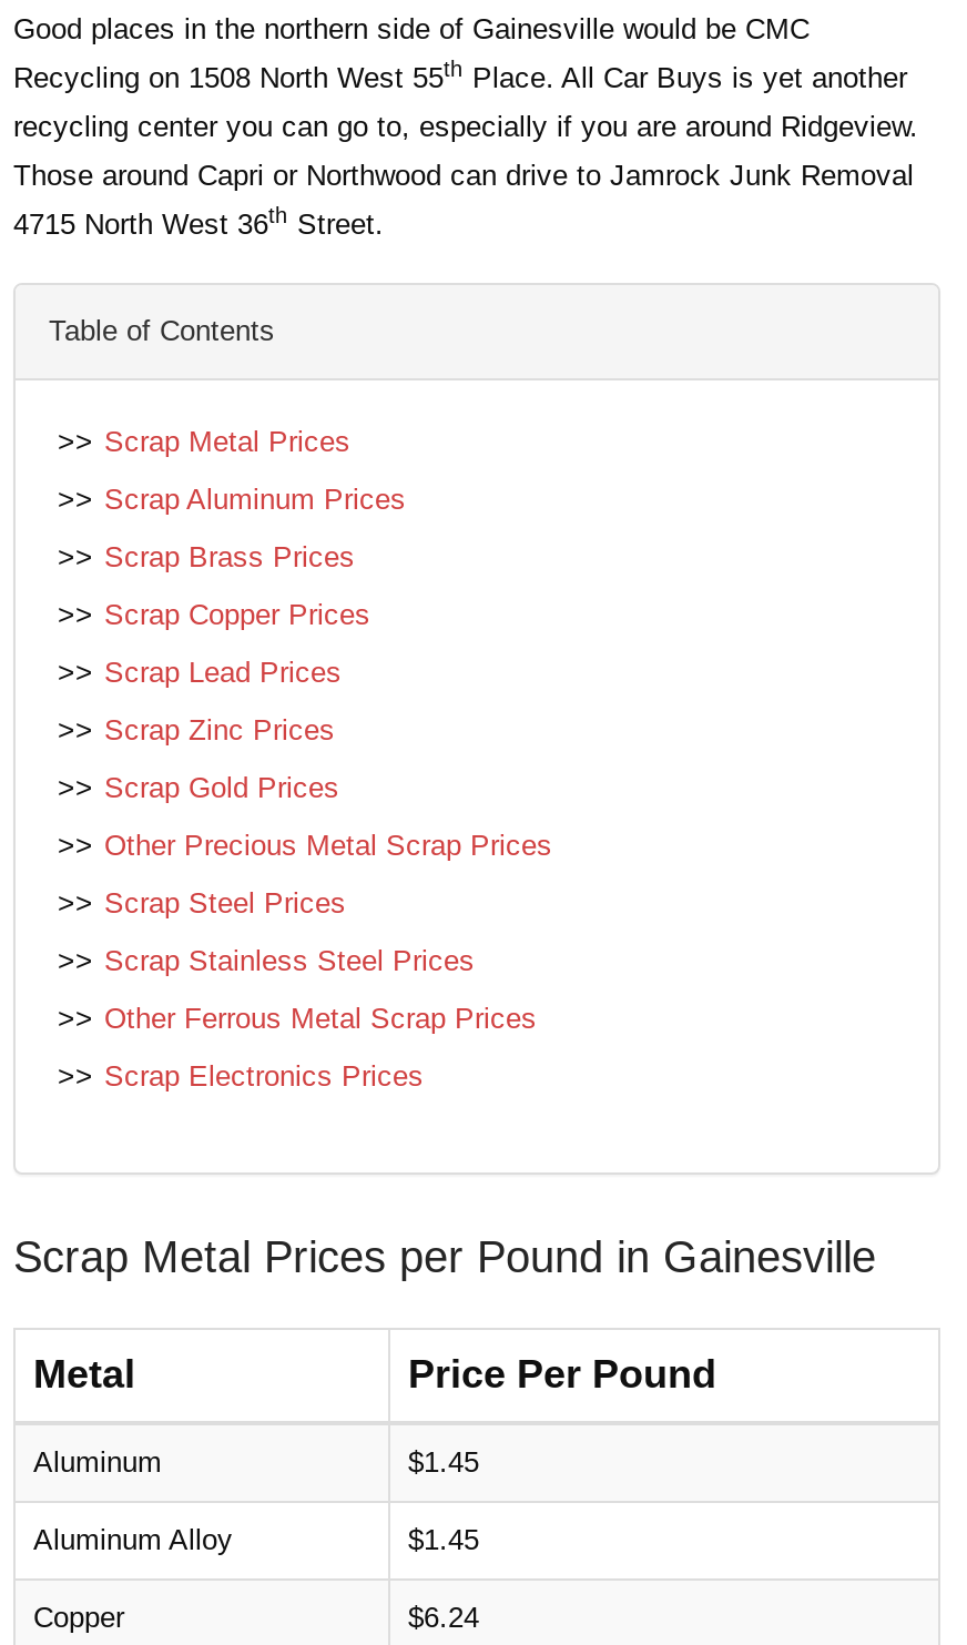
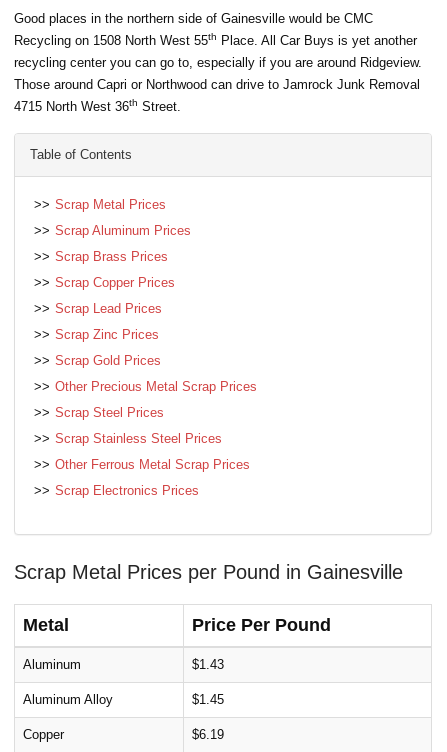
[408,1445,479,1479] $1.45 -> [192,657,224,672] $1.43
[408,1601,479,1634] $6.24 -> [192,727,224,742] $6.19

